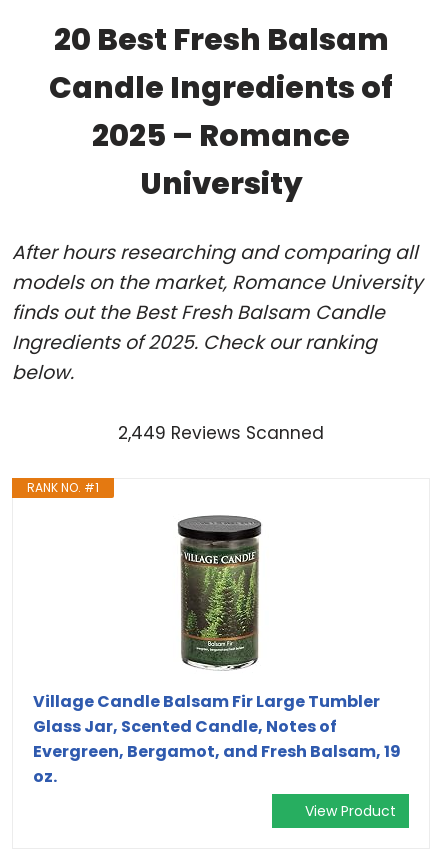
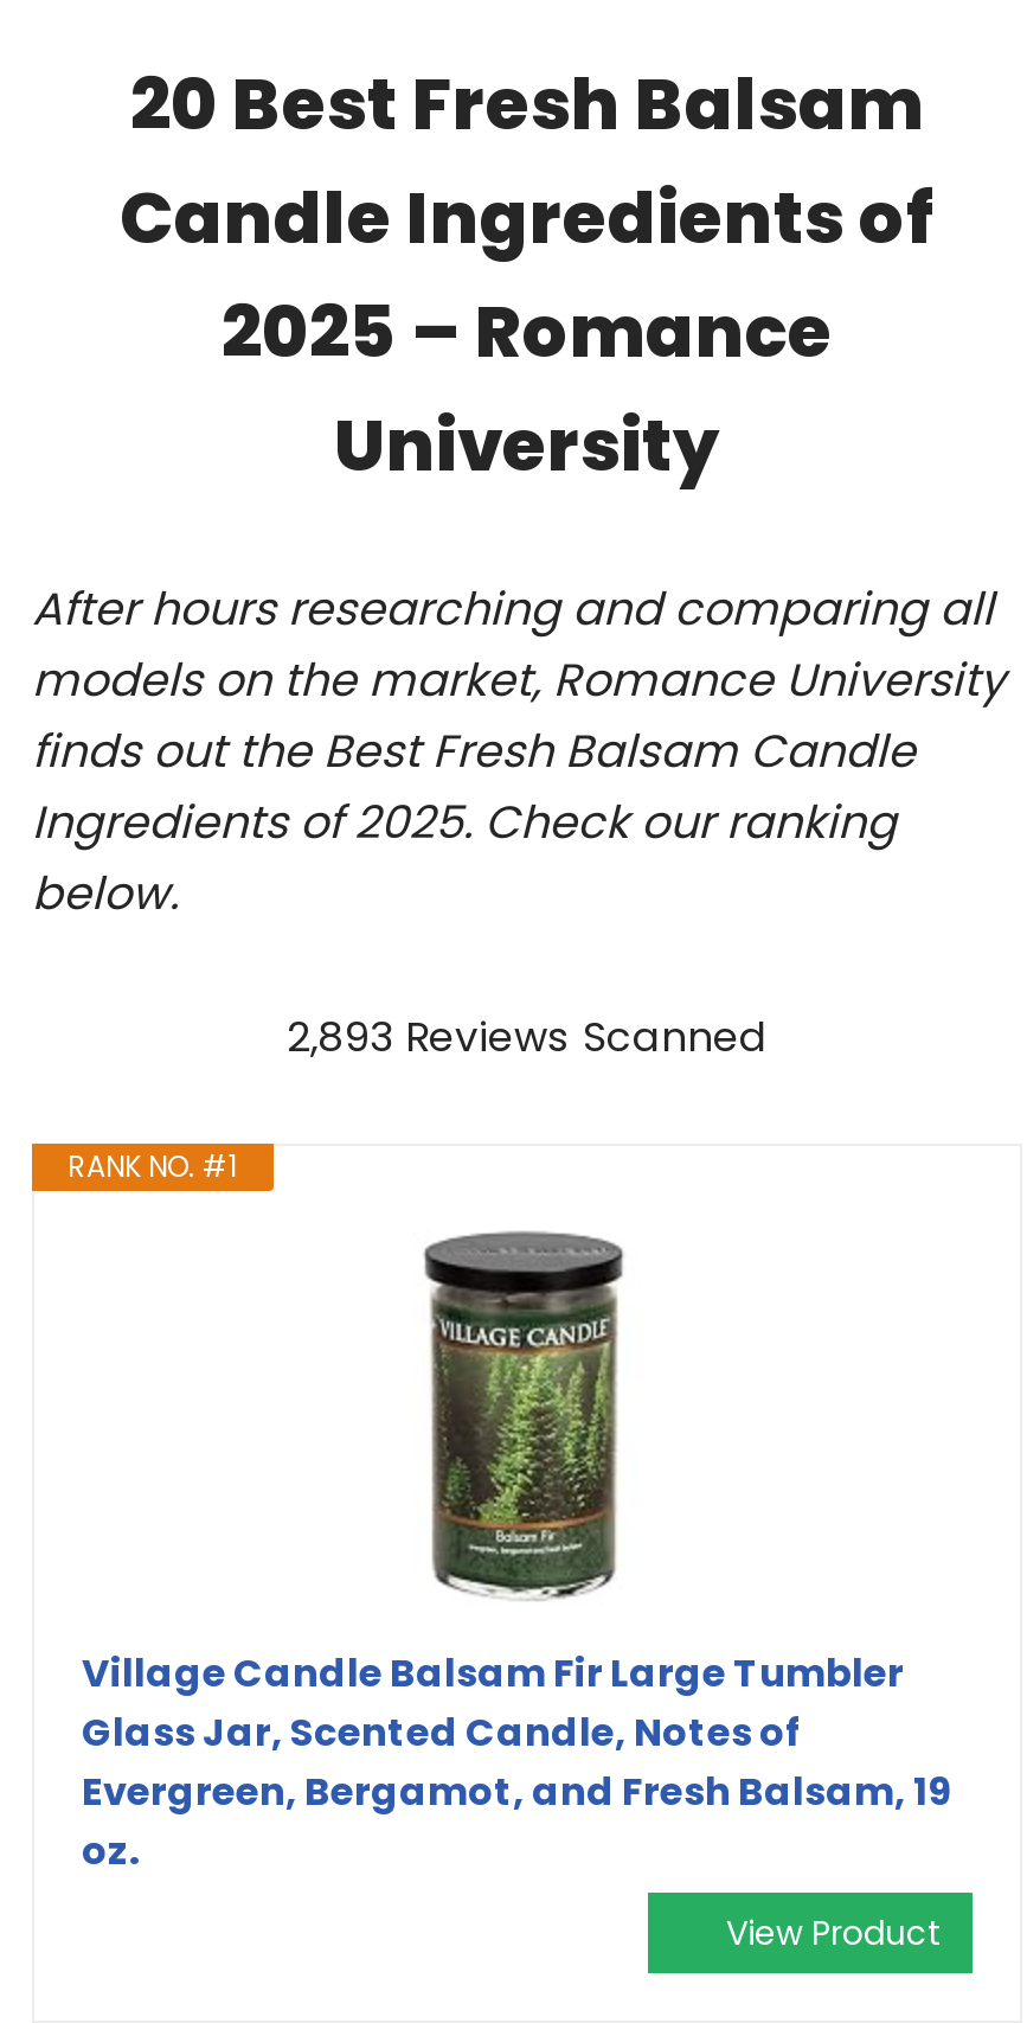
[118,421,324,445] 2,449 Reviews Scanned -> [287,1008,768,1065] 2,893 Reviews Scanned

